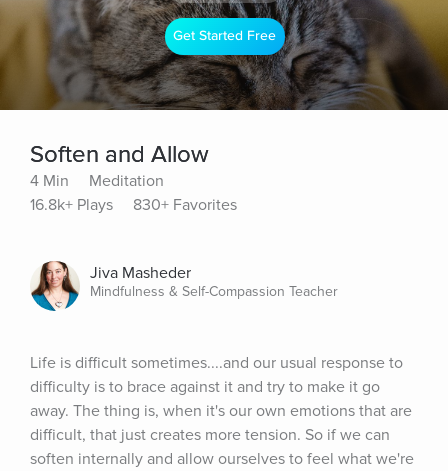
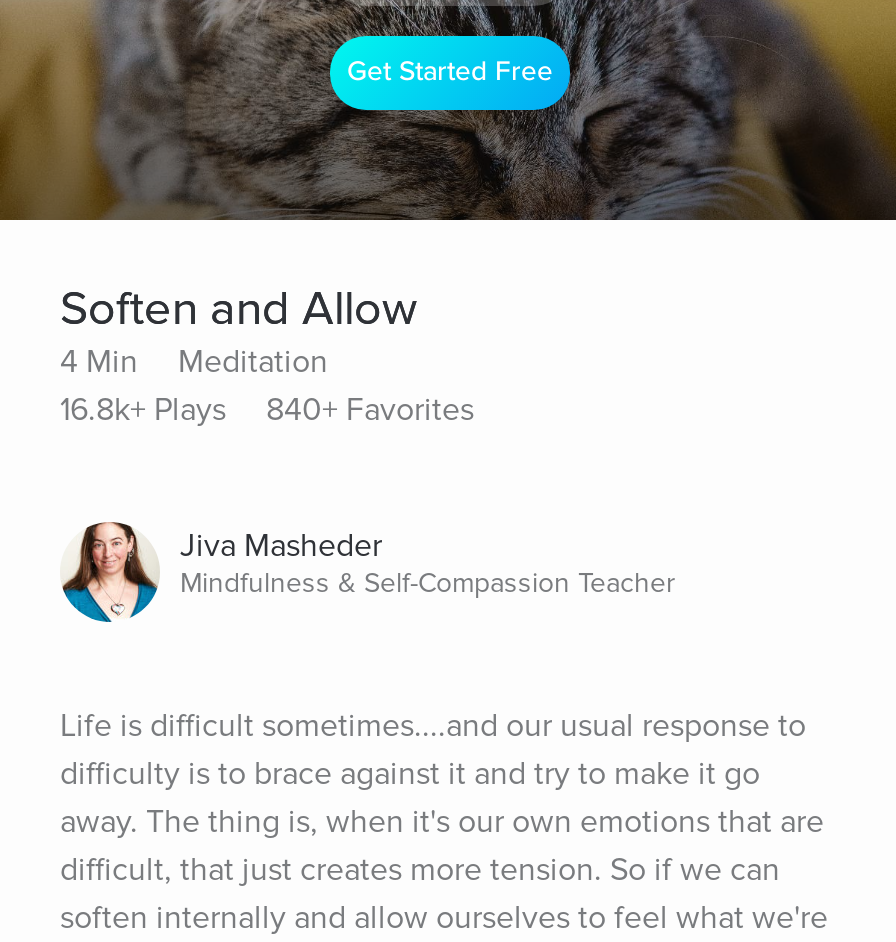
[30,195,237,215] 16.8k+ Plays 830+ Favorites -> [60,390,474,430] 16.8k+ Plays 840+ Favorites

